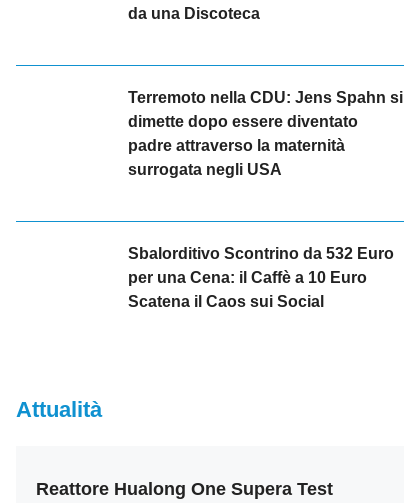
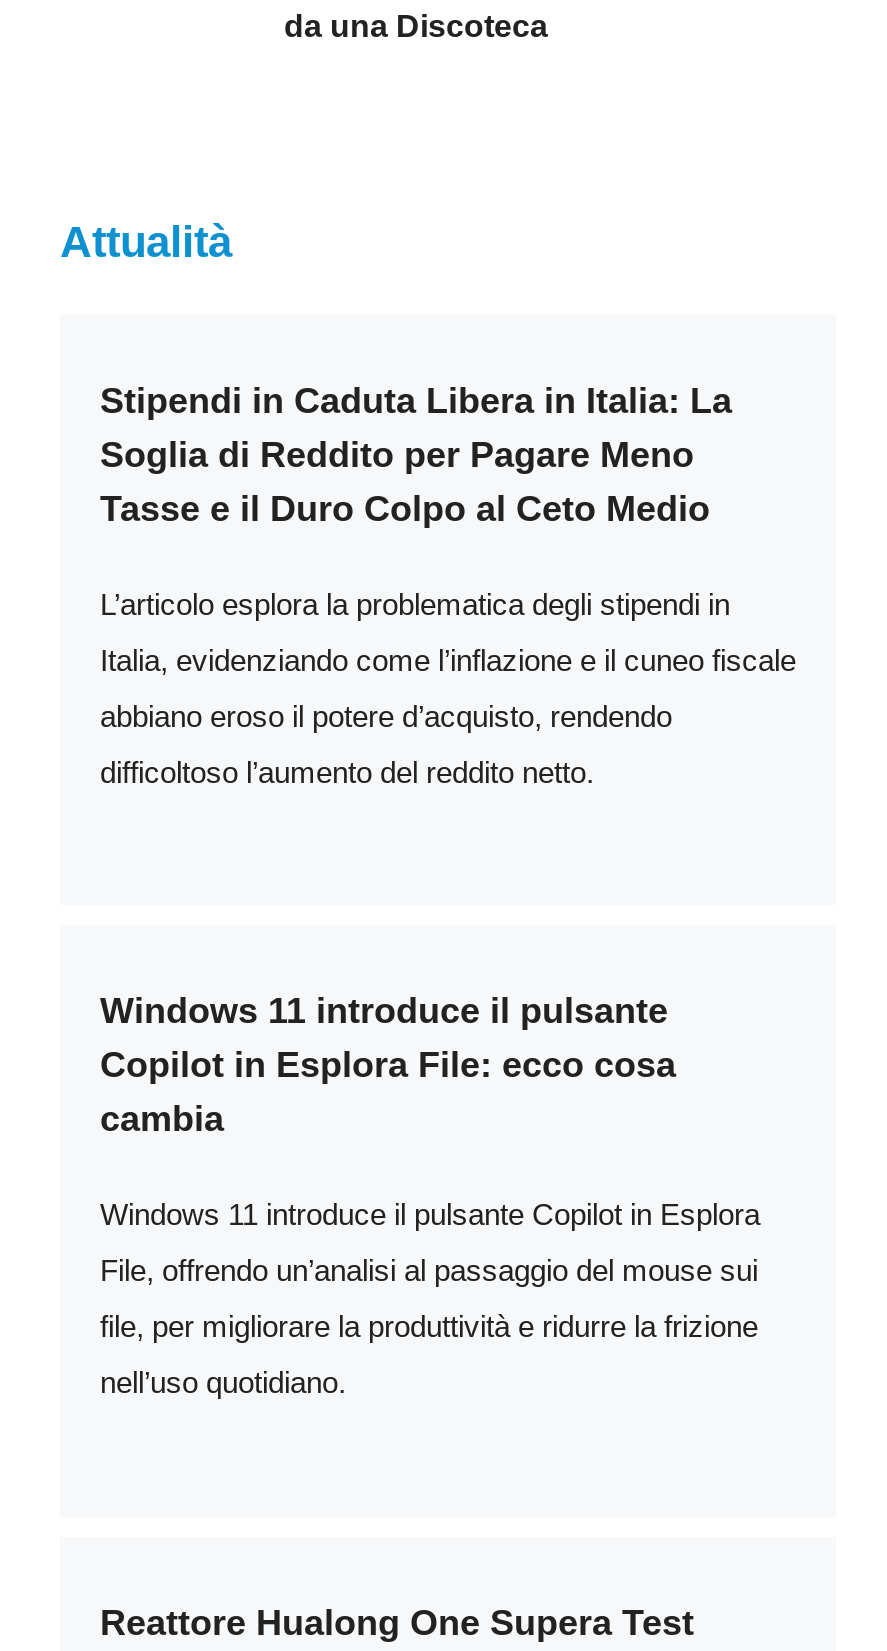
[128,89,403,178] Terremoto nella CDU: Jens Spahn si | dimette dopo essere diventato | padre attraverso la maternità | surrogata negli USA -> none
[128,245,394,310] Sbalorditivo Scontrino da 532 Euro | per una Cena: il Caffè a 10 Euro | Scatena il Caos sui Social -> none
moved [16,397,102,422] -> [60,217,232,267]: Attualità
none -> [100,381,796,789] Stipendi in Caduta Libera in Italia: La | Soglia di Reddito per Pagare Meno | Tasse e il Duro Colpo al Ceto Medio | L’articolo esplora la problematica degli stipendi in | Italia, evidenziando come l’inflazione e il cuneo fiscale | abbiano eroso il potere d’acquisto, rendendo | difficoltoso l’aumento del reddito netto.
none -> [100,992,760,1400] Windows 11 introduce il pulsante | Copilot in Esplora File: ecco cosa | cambia | Windows 11 introduce il pulsante Copilot in Esplora | File, offrendo un’analisi al passaggio del mouse sui | file, per migliorare la produttività e ridurre la frizione | nell’uso quotidiano.

